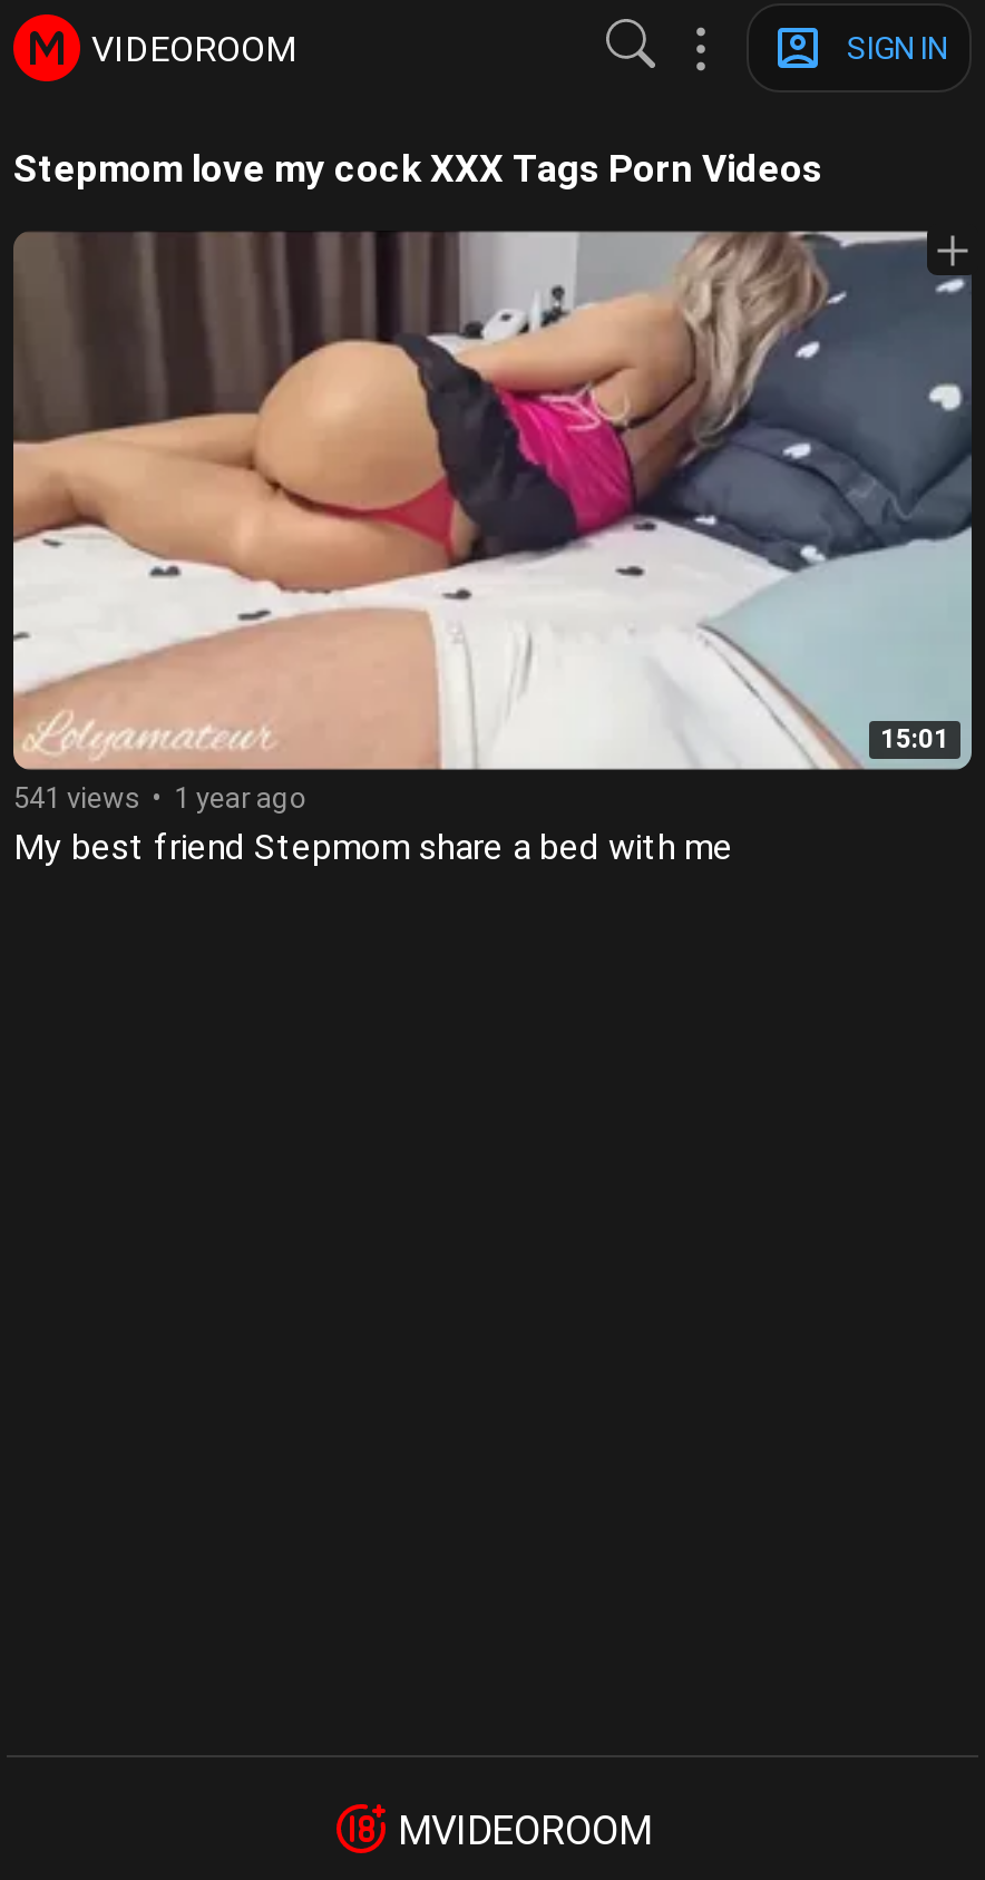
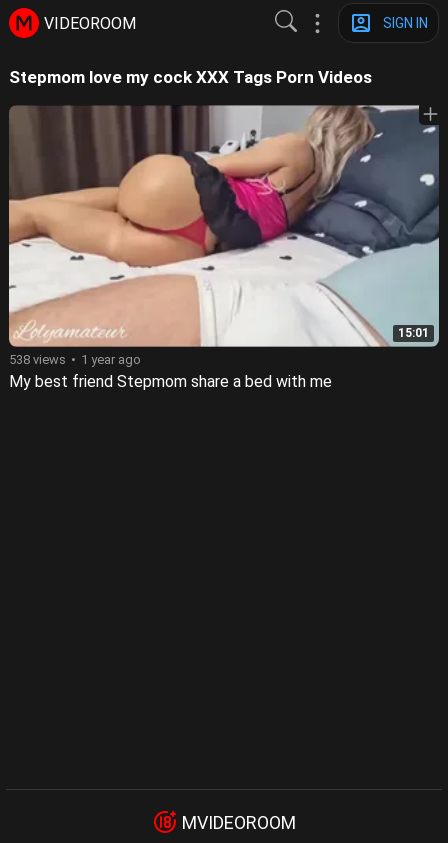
[13,781,308,814] 541 views 1 year ago -> [9,352,141,367] 538 views 1 year ago

